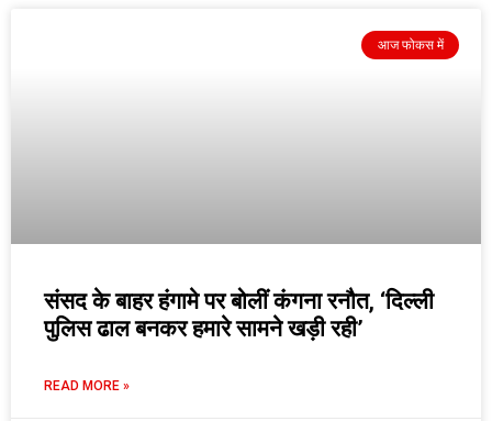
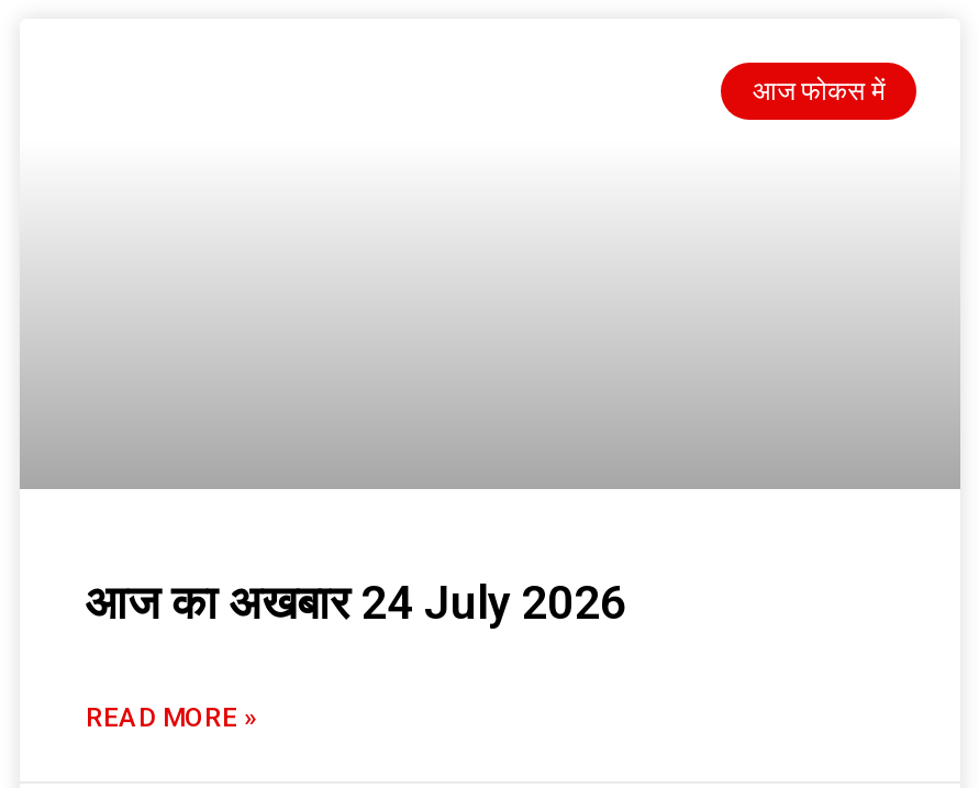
[44,288,434,342] संसद के बाहर हंगामे पर बोलीं कंगना रनौत, ‘दिल्ली | पुलिस ढाल बनकर हमारे सामने खड़ी रही’ -> [86,577,626,630] आज का अखबार 24 July 2026

